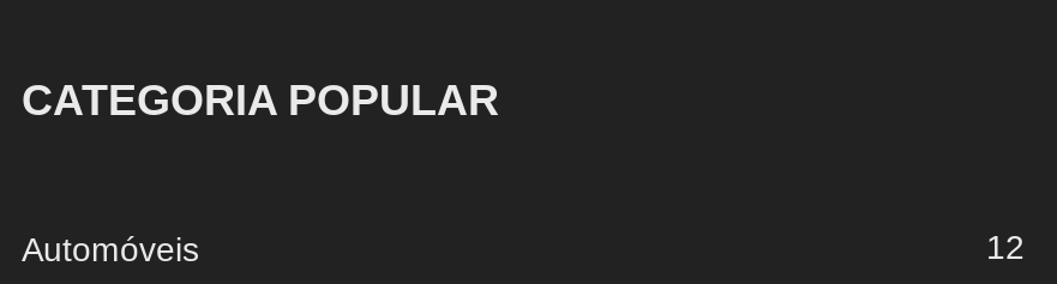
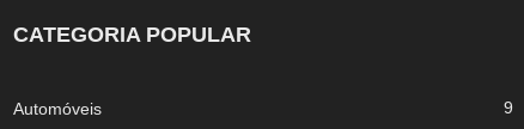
[986,228,1025,266] 12 -> [504,98,513,117] 9

